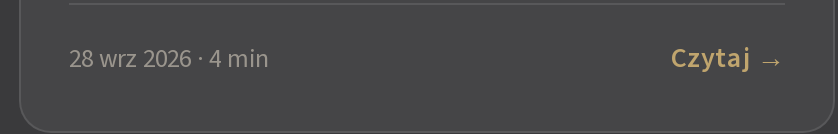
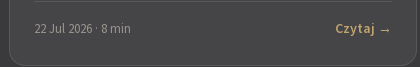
[69,41,269,77] 28 wrz 2026 · 4 min -> [34,20,131,38] 22 Jul 2026 · 8 min

